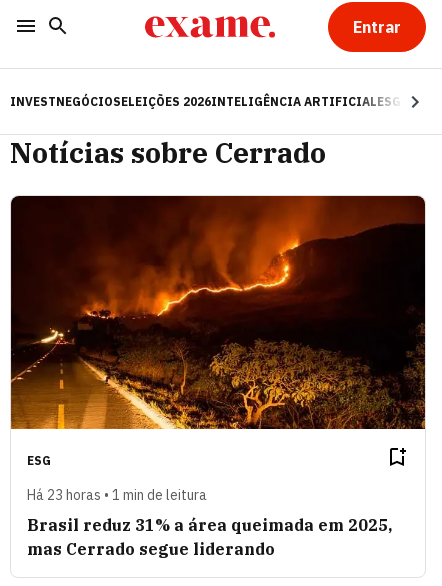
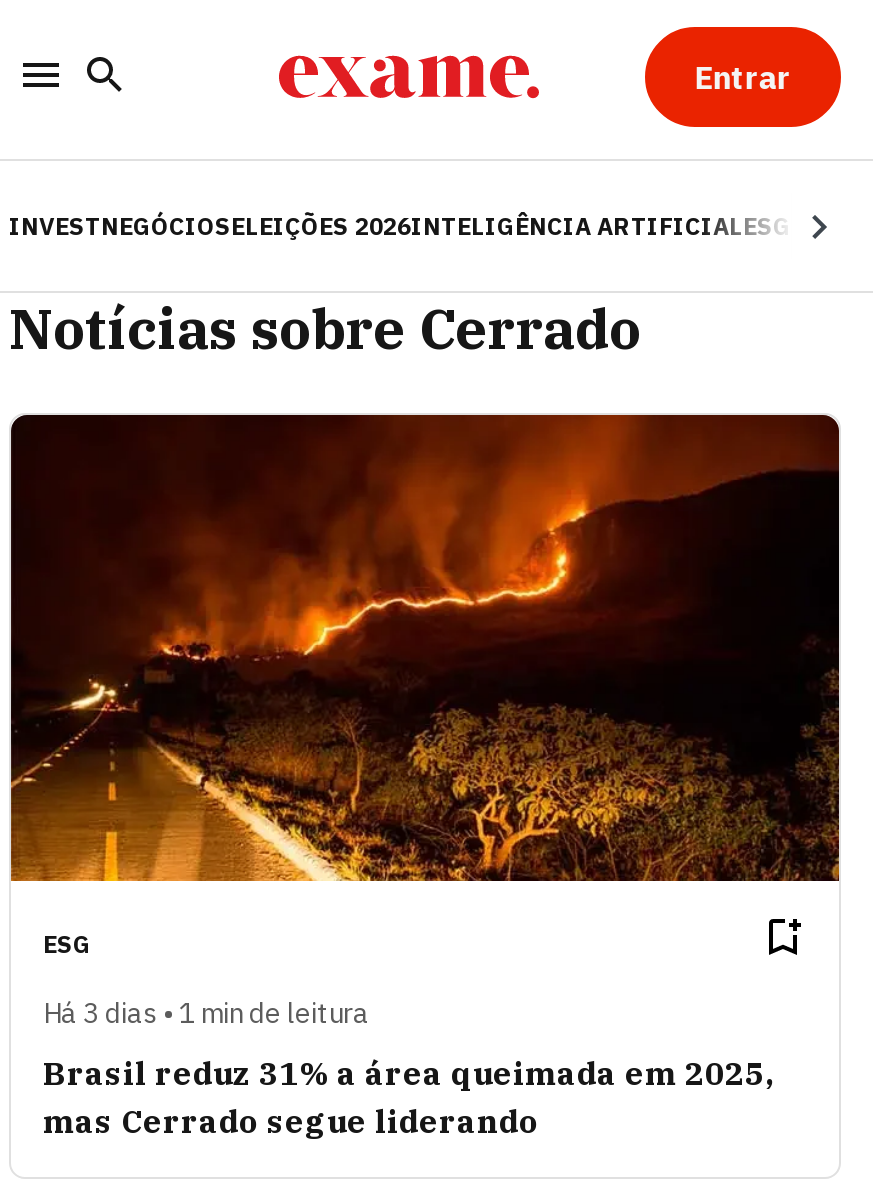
[27,486,207,504] Há 23 horas • 1 min de leitura -> [43,995,369,1031] Há 3 dias • 1 min de leitura

